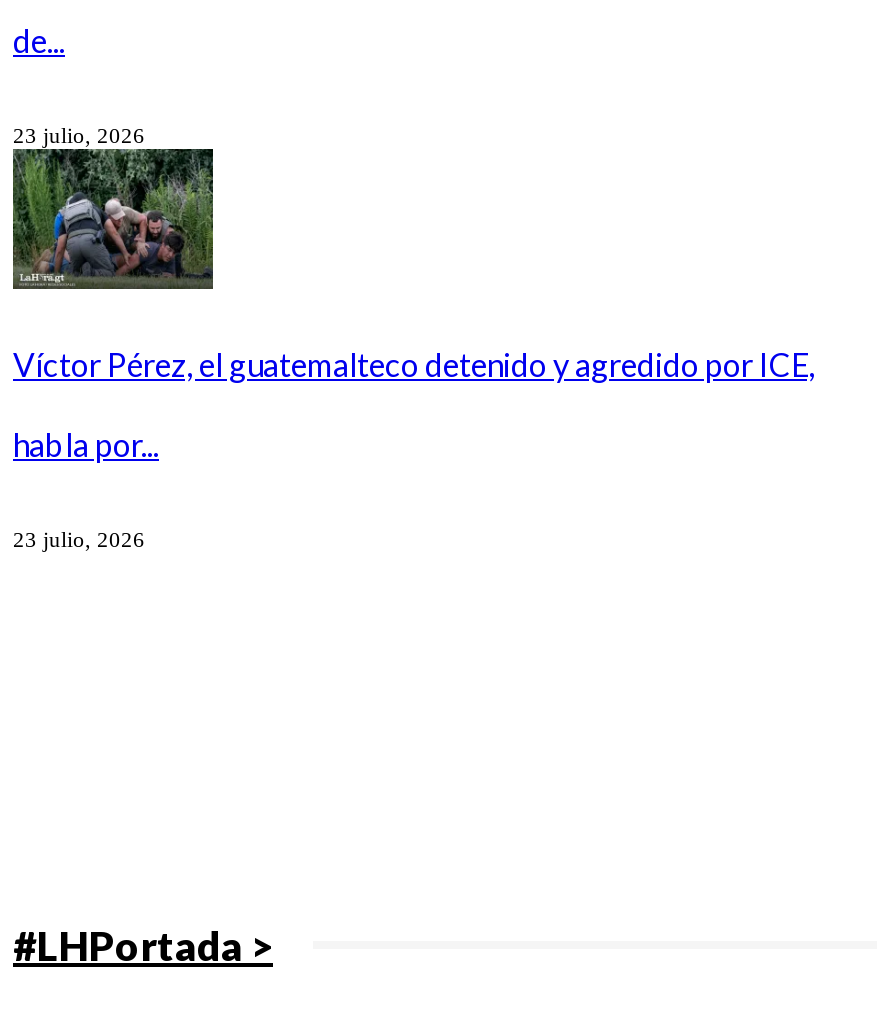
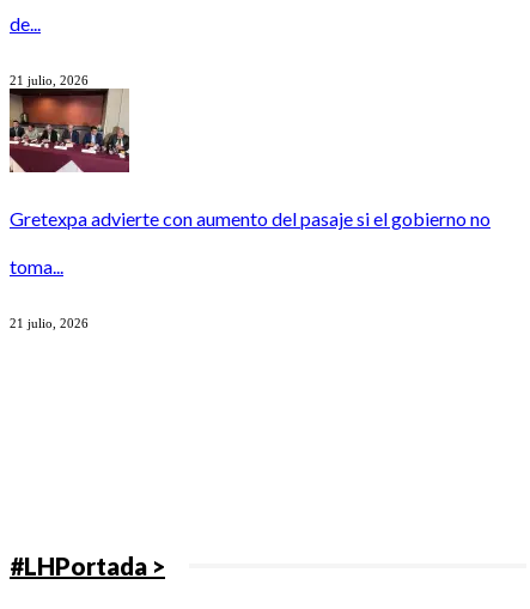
[13,123,145,147] 23 julio, 2026 -> [10,73,89,87] 21 julio, 2026
[11,149,815,383] [image] | Víctor Pérez, el guatemalteco detenido y agredido por ICE, -> [8,89,491,230] [image] | Gretexpa advierte con aumento del pasaje si el gobierno no
[13,425,159,463] habla por... -> [10,255,63,277] toma...
[13,527,145,551] 23 julio, 2026 -> [10,316,89,330] 21 julio, 2026

